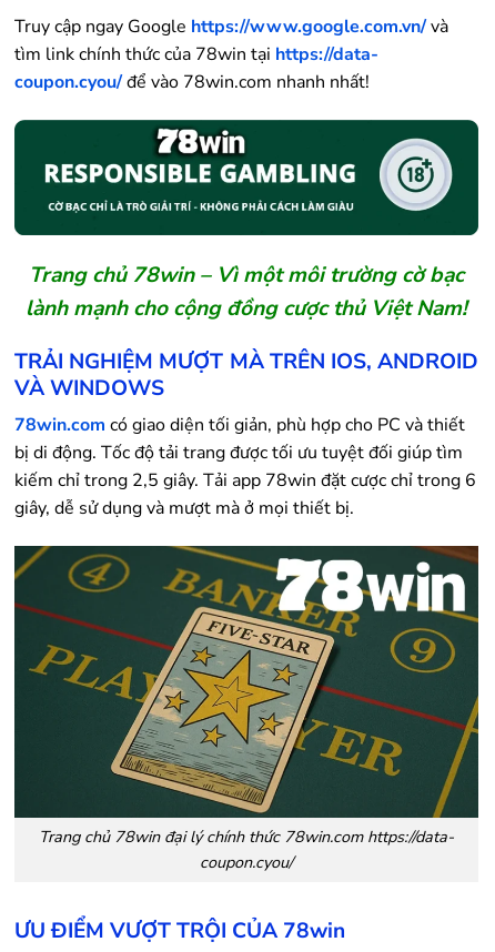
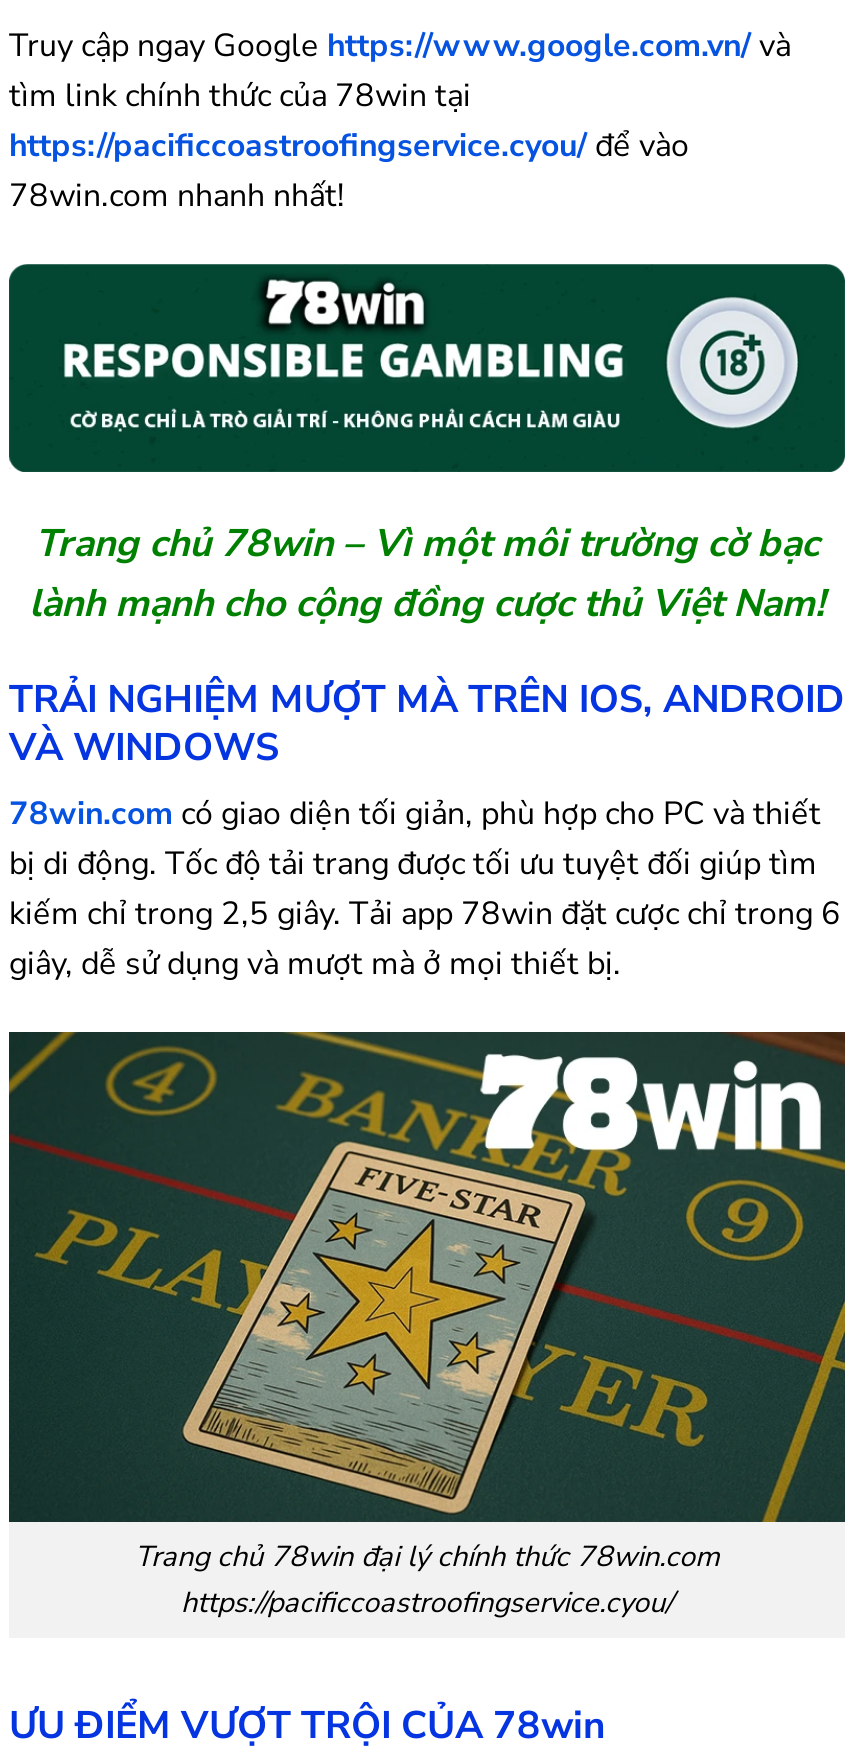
[14,42,378,94] tìm link chính thức của 78win tại https://data- | coupon.cyou/ để vào 78win.com nhanh nhất! -> [9,74,689,218] tìm link chính thức của 78win tại | https://pacificcoastroofingservice.cyou/ để vào | 78win.com nhanh nhất!
[39,825,454,873] Trang chủ 78win đại lý chính thức 78win.com https://data- | coupon.cyou/ -> [135,1536,719,1622] Trang chủ 78win đại lý chính thức 78win.com | https://pacificcoastroofingservice.cyou/

